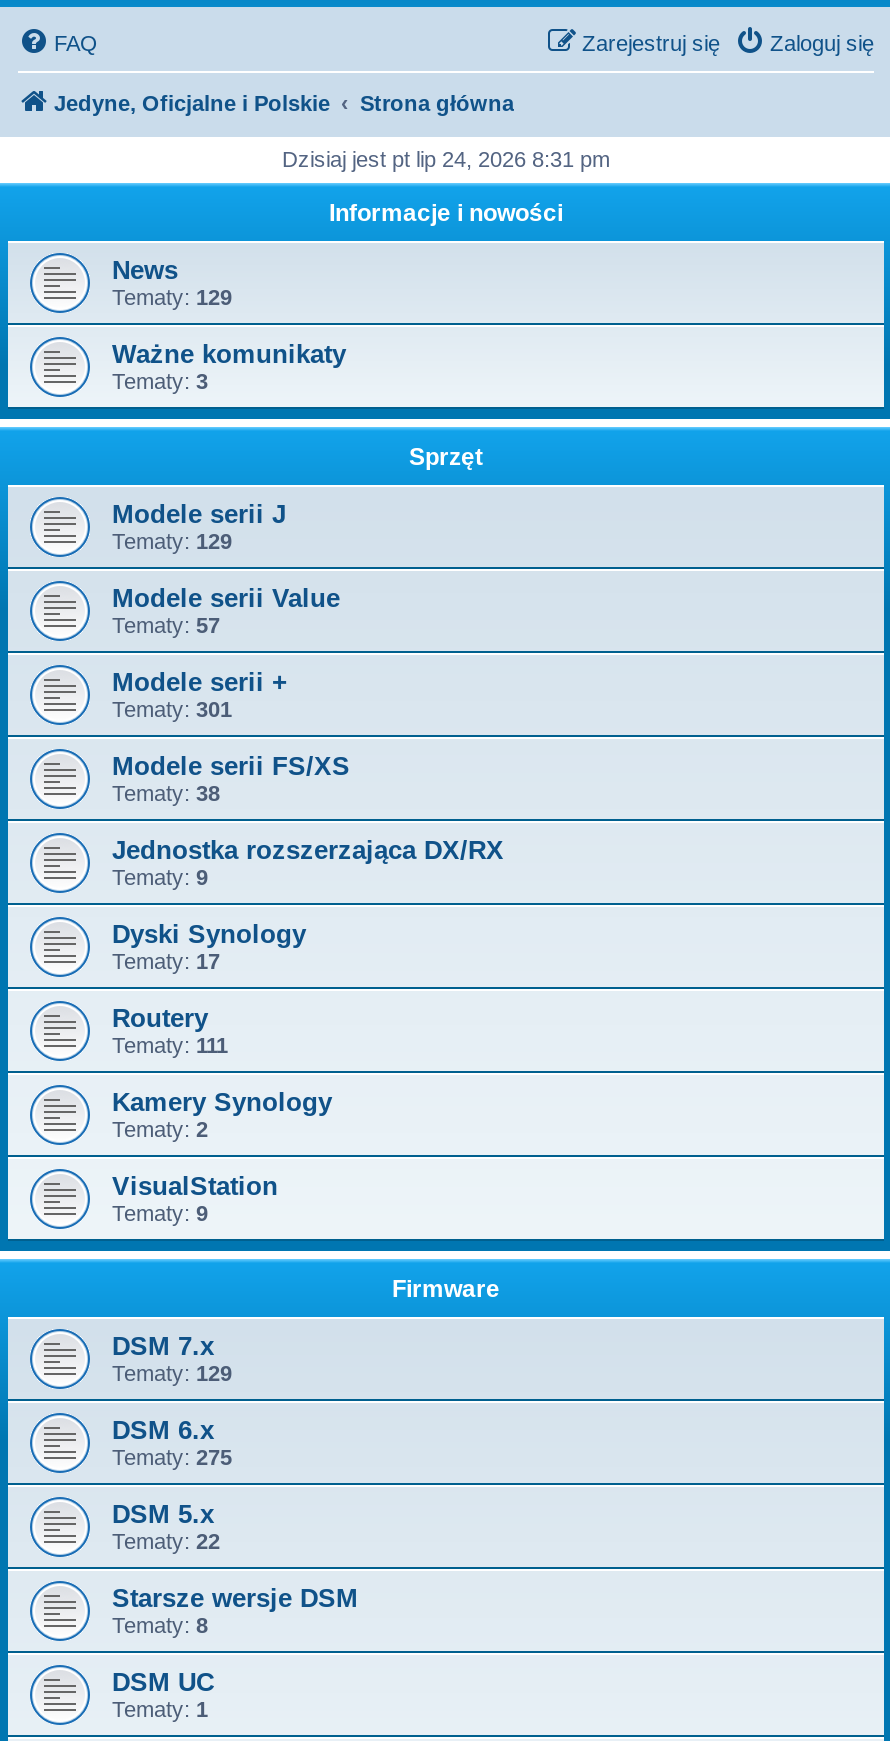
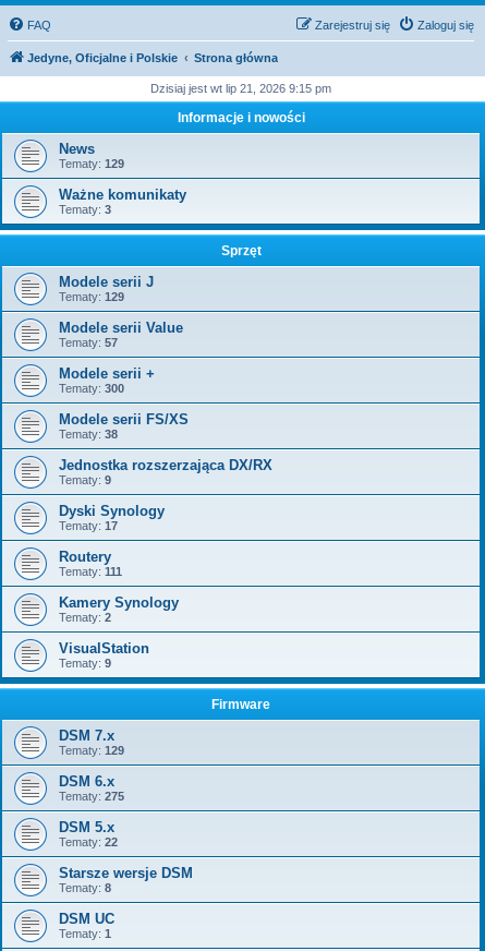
[282,147,610,171] Dzisiaj jest pt lip 24, 2026 8:31 pm -> [150,82,331,95] Dzisiaj jest wt lip 21, 2026 9:15 pm
[112,697,232,721] Tematy: 301 -> [59,382,124,395] Tematy: 300

